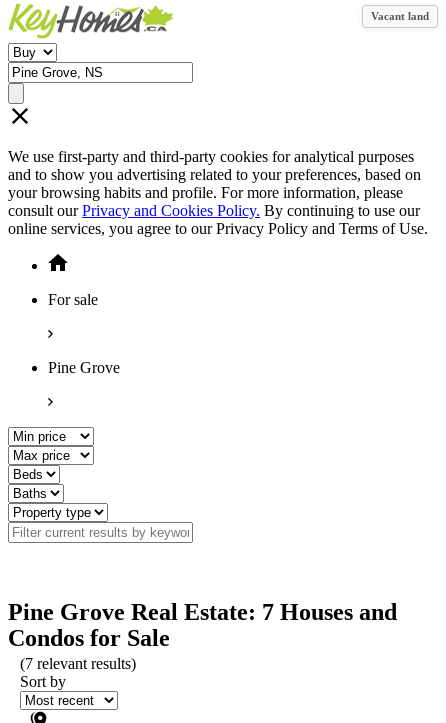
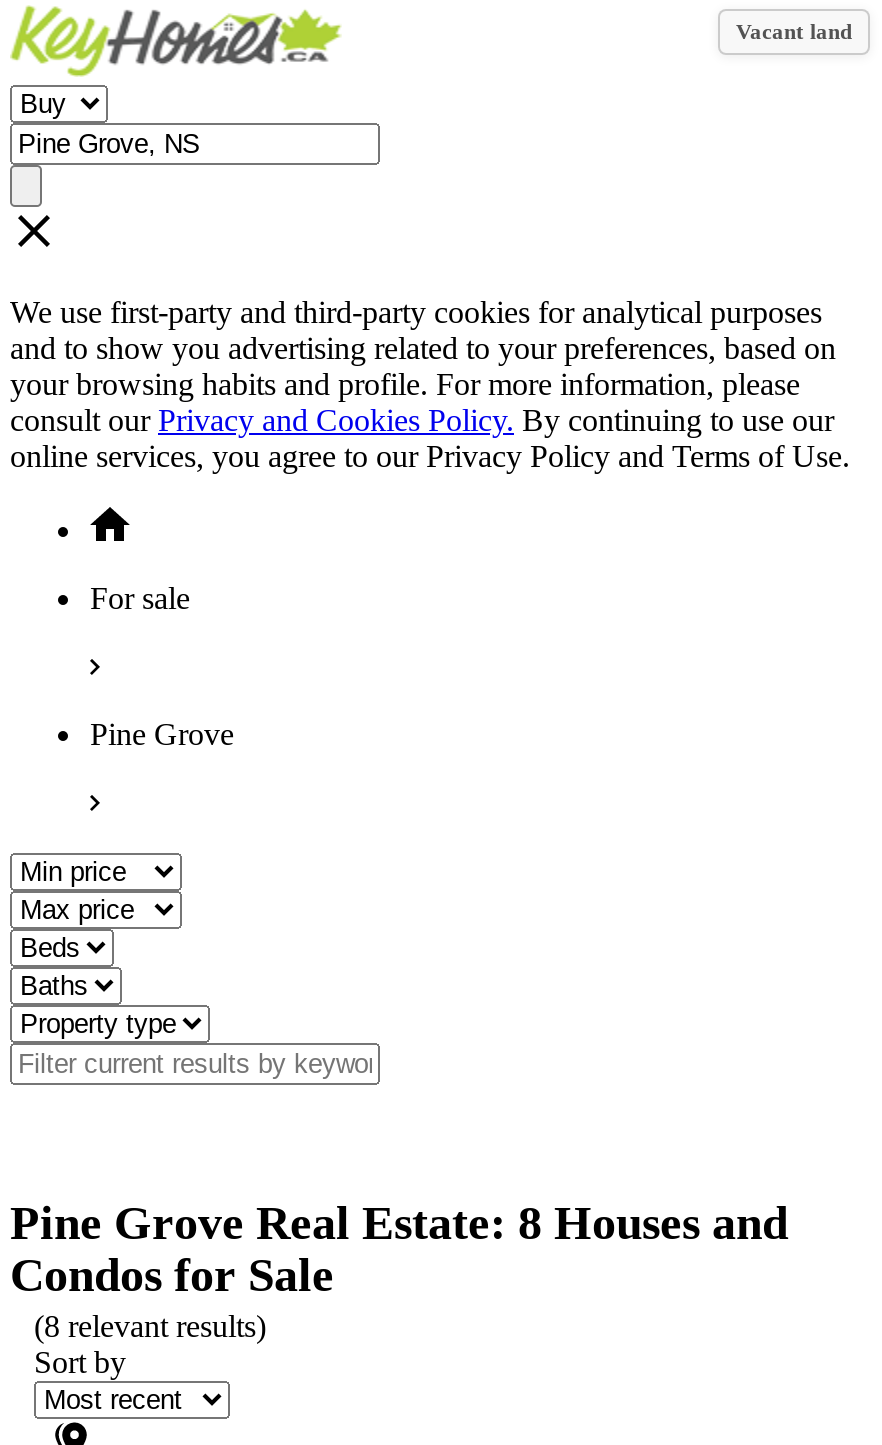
[8,599,397,625] Pine Grove Real Estate: 7 Houses and -> [10,1197,788,1249] Pine Grove Real Estate: 8 Houses and
[20,655,136,672] (7 relevant results) -> [34,1309,266,1343] (8 relevant results)

